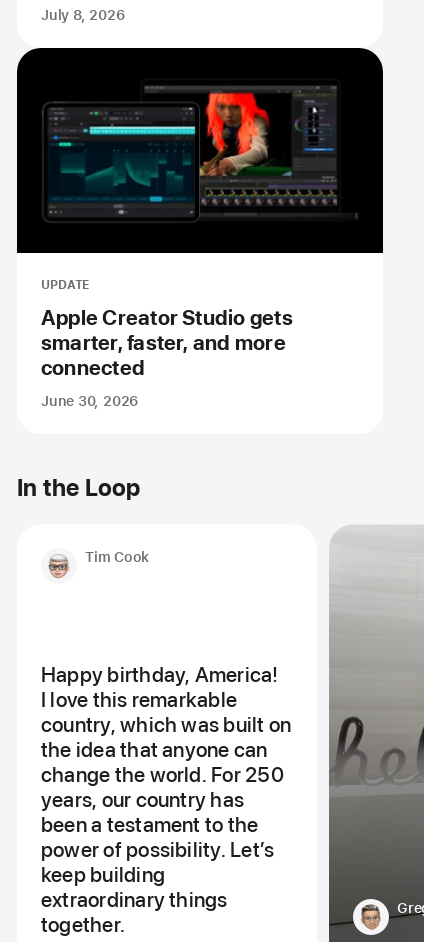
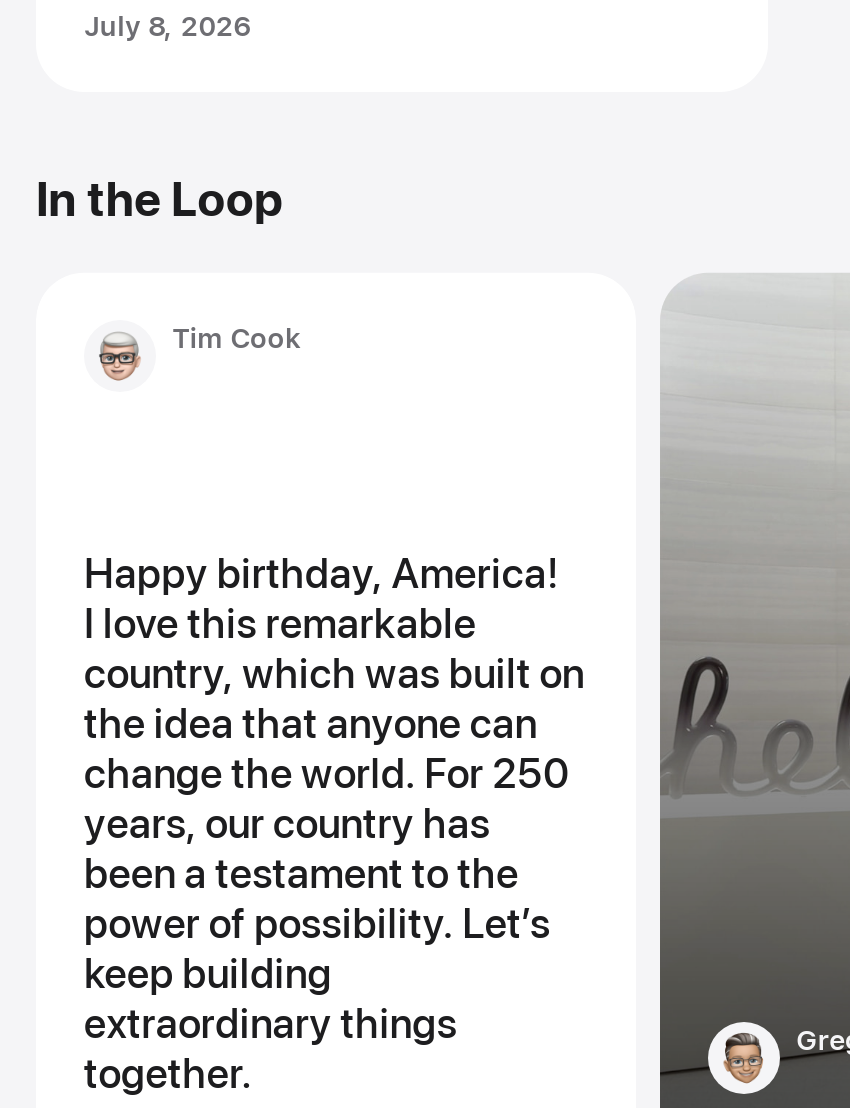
[16,47,384,409] [image] | UPDATE | Apple Creator Studio gets | smarter, faster, and more | connected | June 30, 2026 -> none

